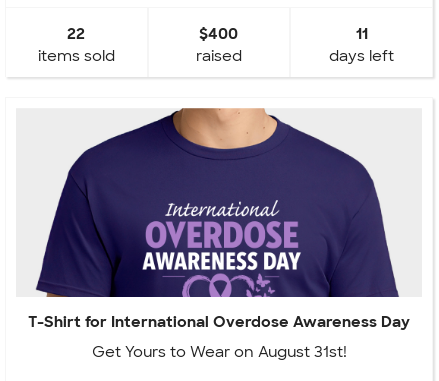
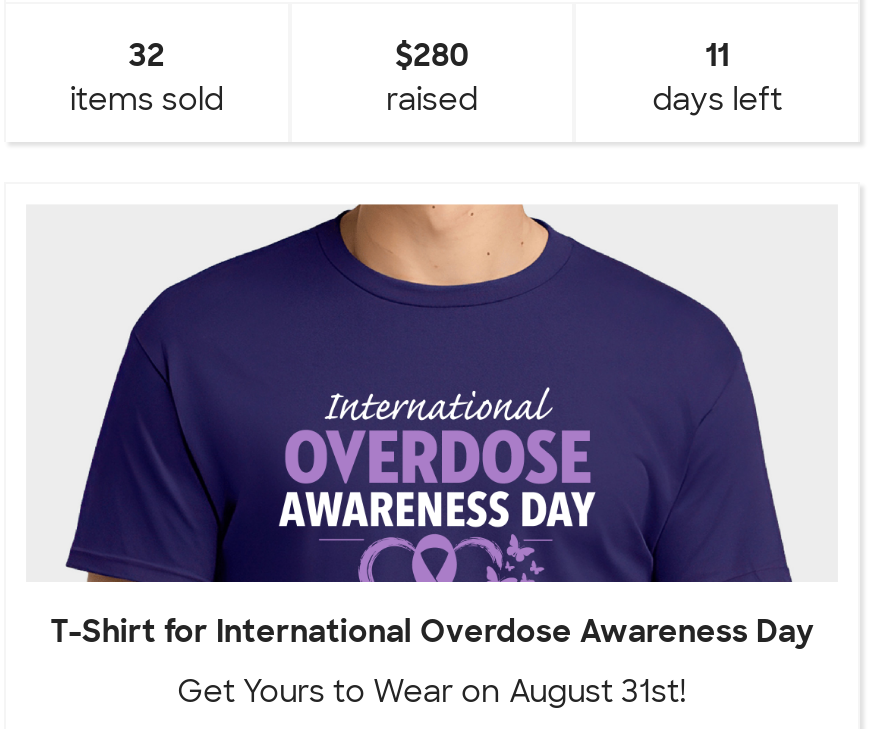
[67,24,85,44] 22 -> [129,35,165,75] 32
[199,24,238,44] $400 -> [395,35,469,75] $280

